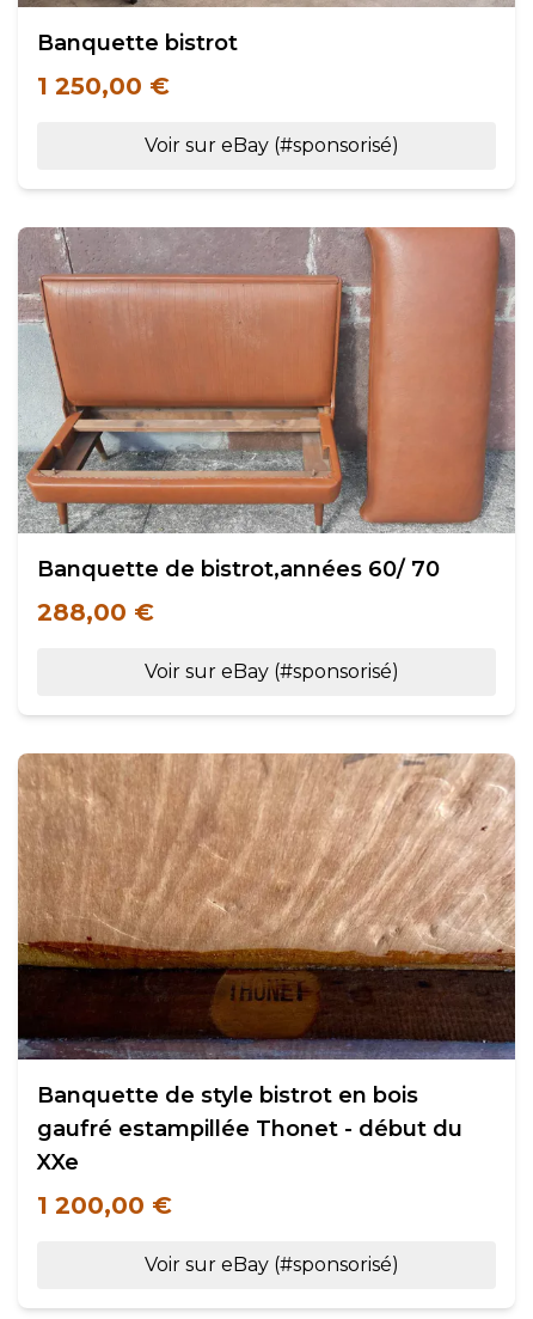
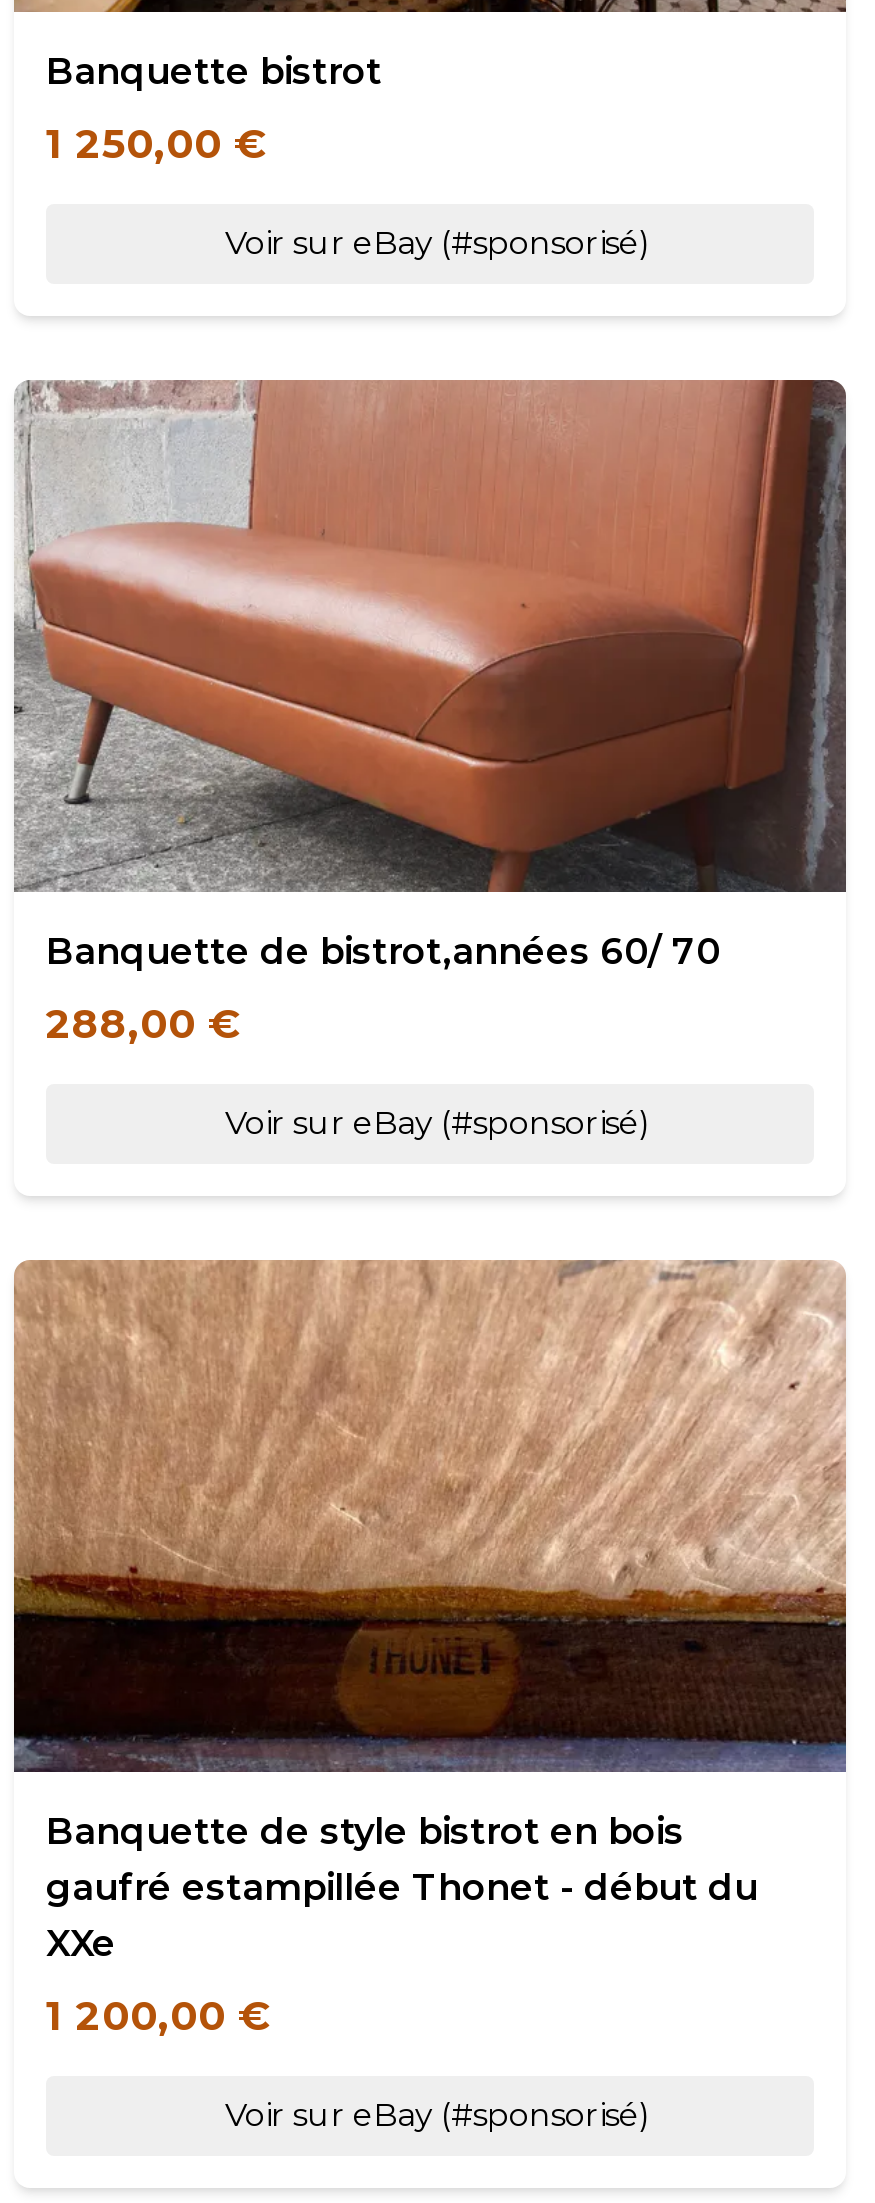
[18,227,515,533] [image] -> [14,380,846,892] [image]

